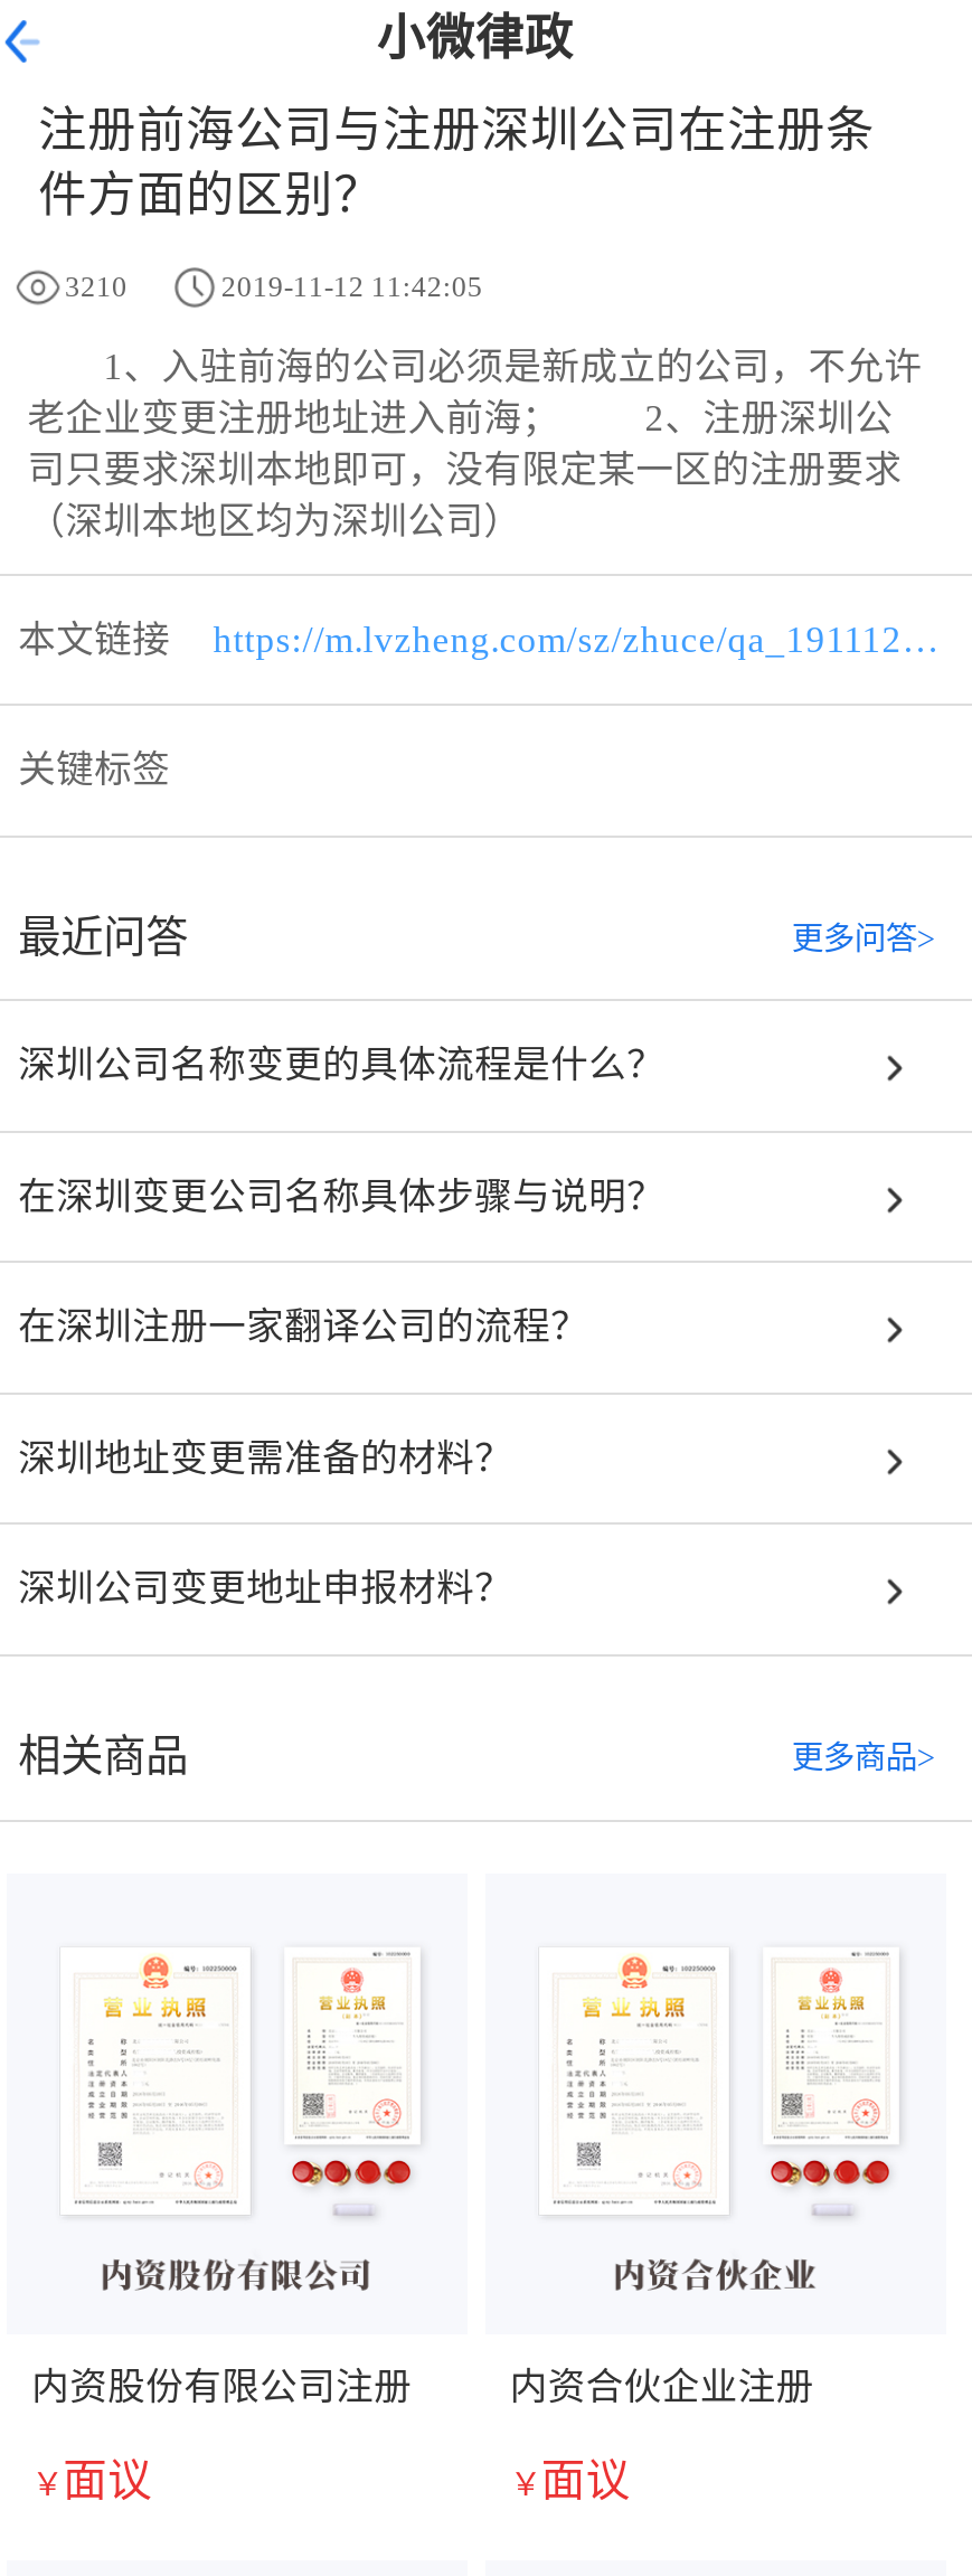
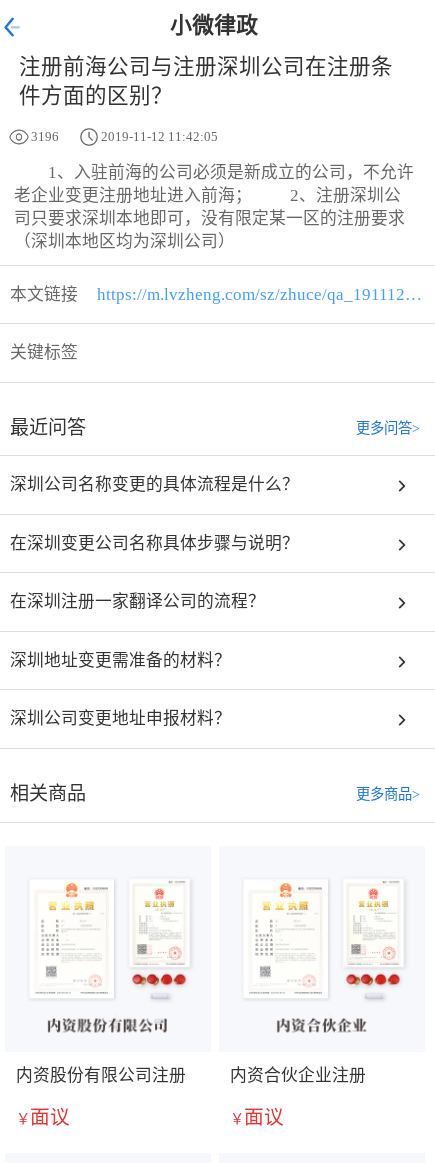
[65,269,128,303] 3210 -> [31,129,59,144] 3196

